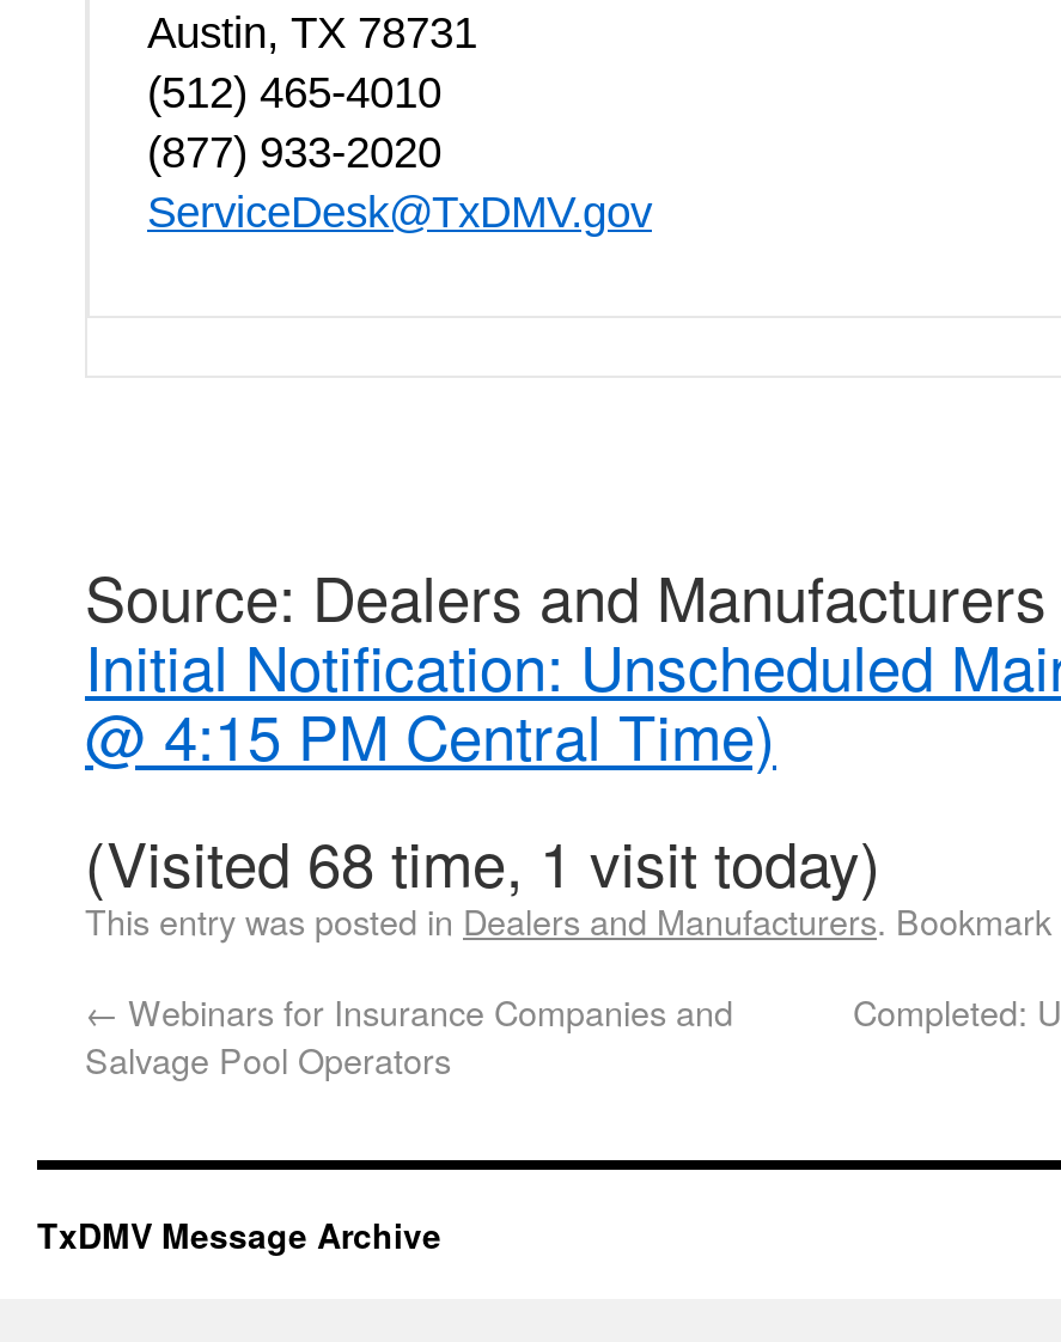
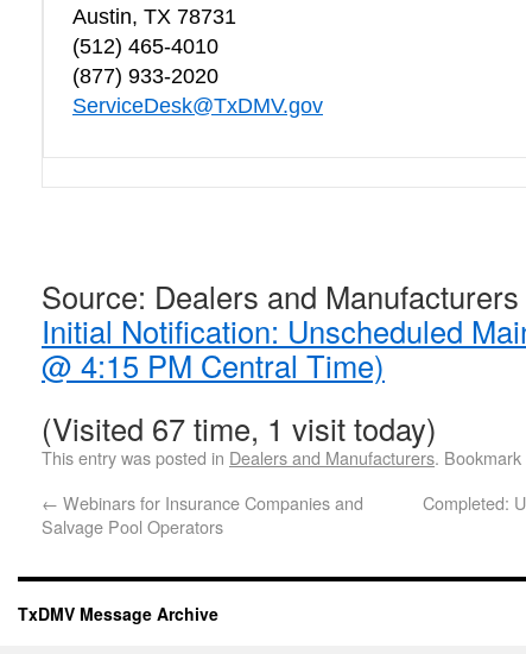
[85,818,882,904] (Visited 68 time, 1 visit today) -> [42,407,437,449] (Visited 67 time, 1 visit today)

